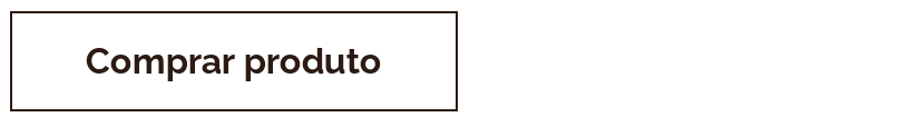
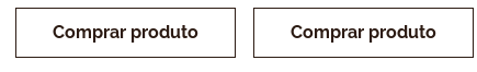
none -> [291,22,437,43] Comprar produto

